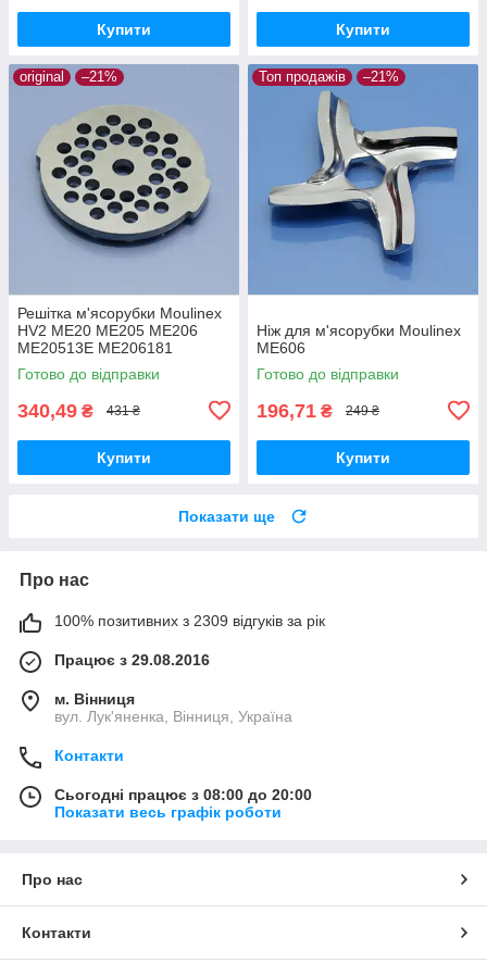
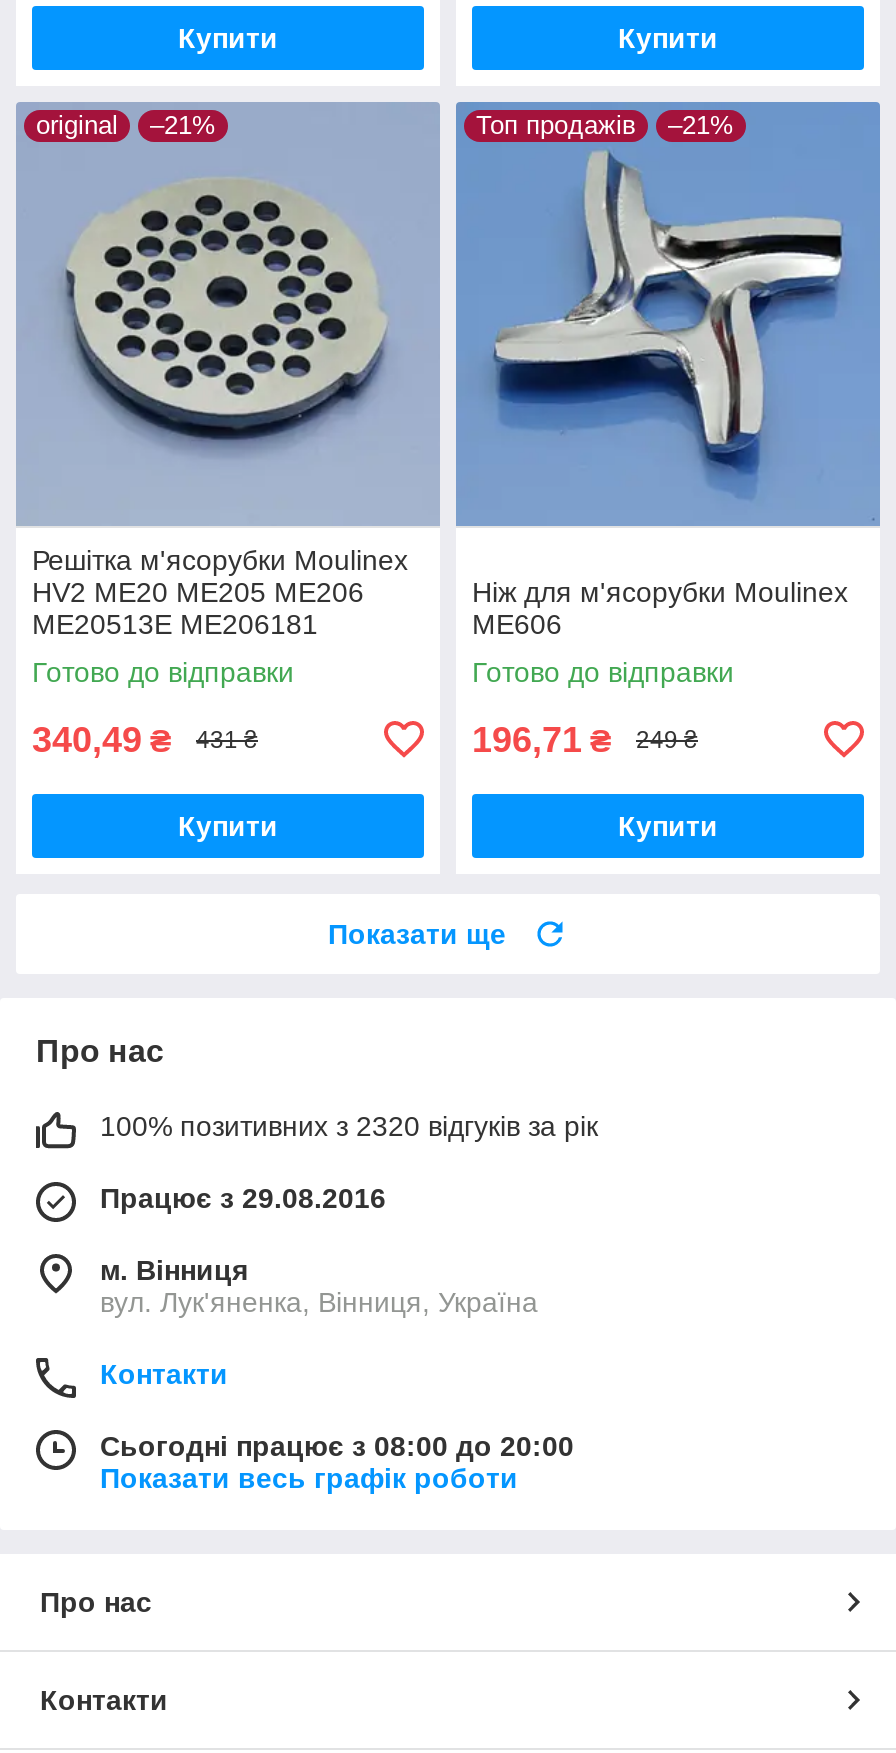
[54,612,325,629] 100% позитивних з 2309 відгуків за рік -> [100,1110,598,1142] 100% позитивних з 2320 відгуків за рік

